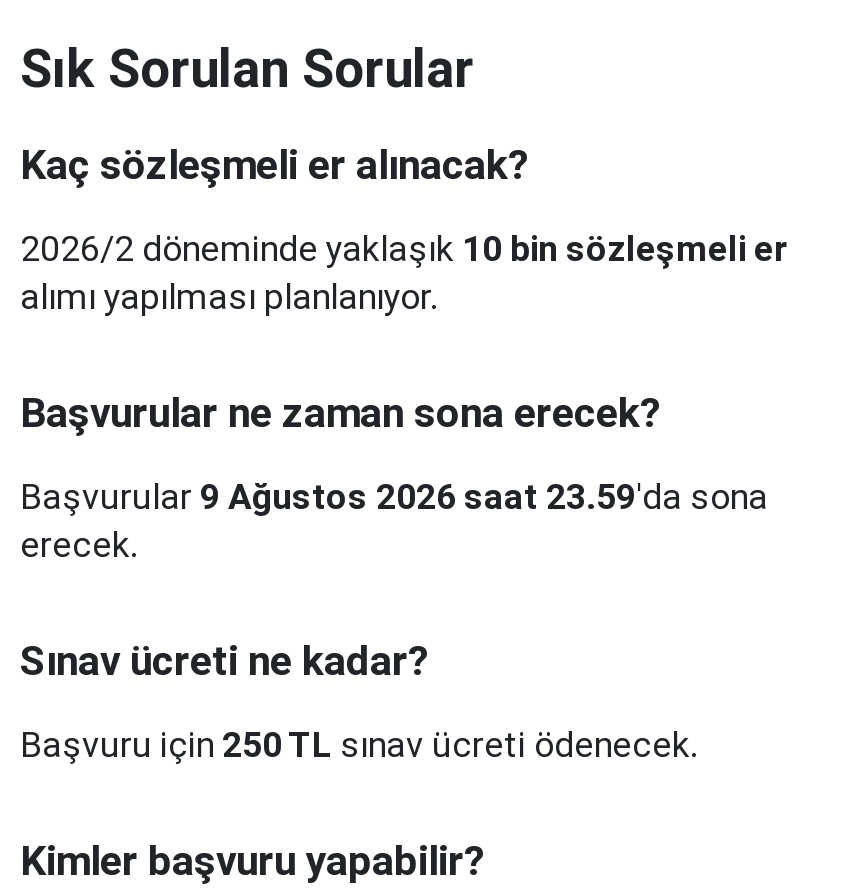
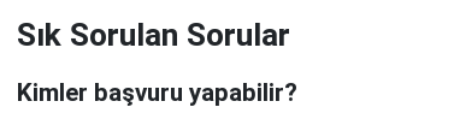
[20,141,788,765] Kaç sözleşmeli er alınacak? | 2026/2 döneminde yaklaşık 10 bin sözleşmeli er | alımı yapılması planlanıyor. | Başvurular ne zaman sona erecek? | Başvurular 9 Ağustos 2026 saat 23.59'da sona | erecek. | Sınav ücreti ne kadar? | Başvuru için 250 TL sınav ücreti ödenecek. -> none

